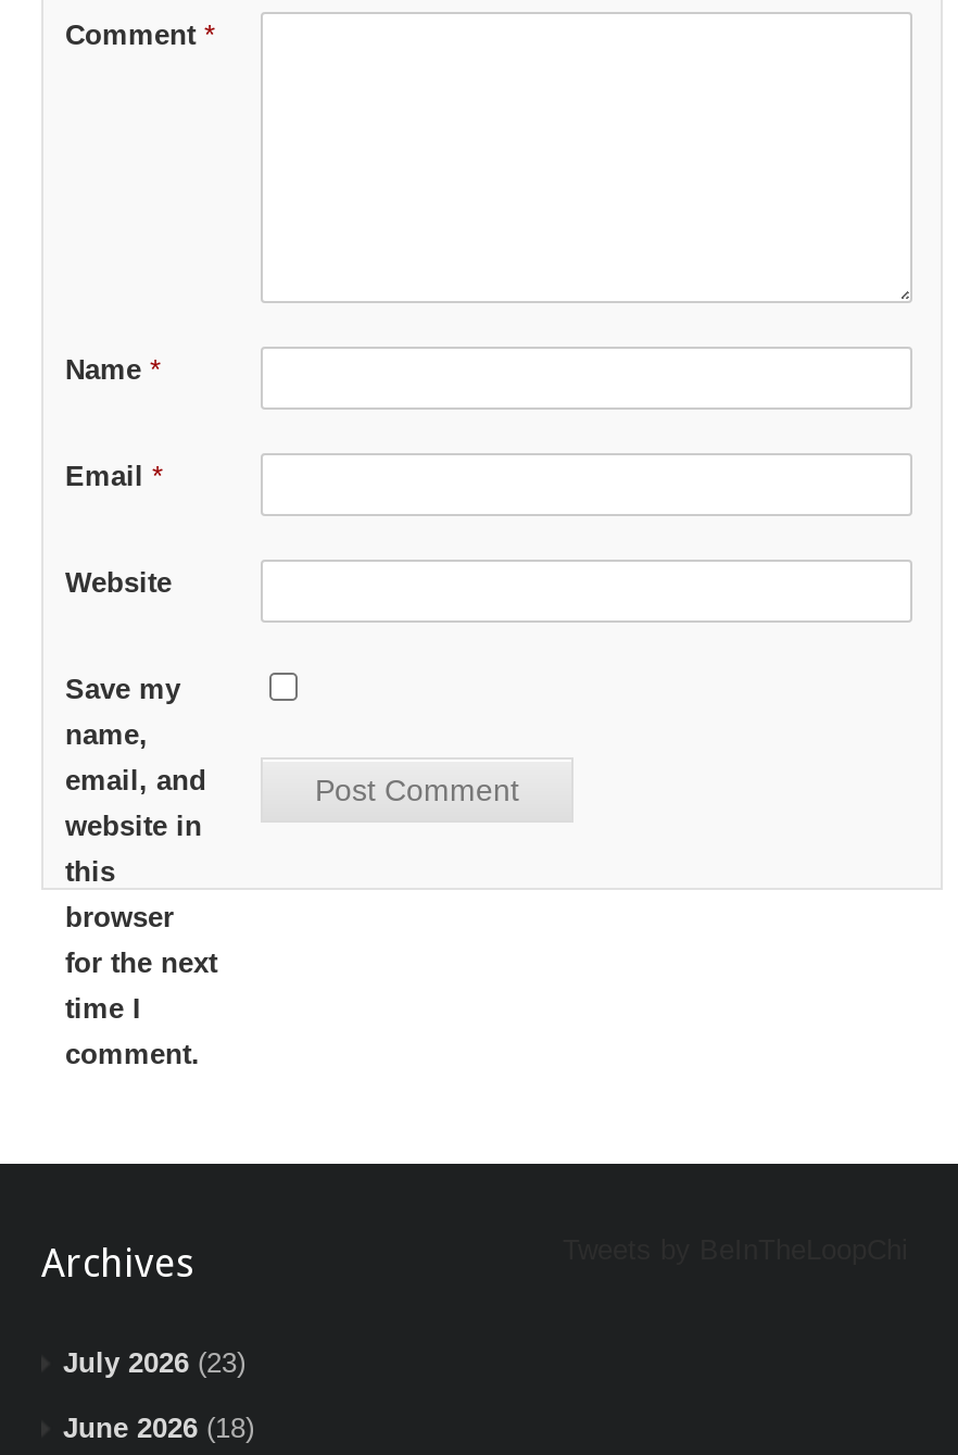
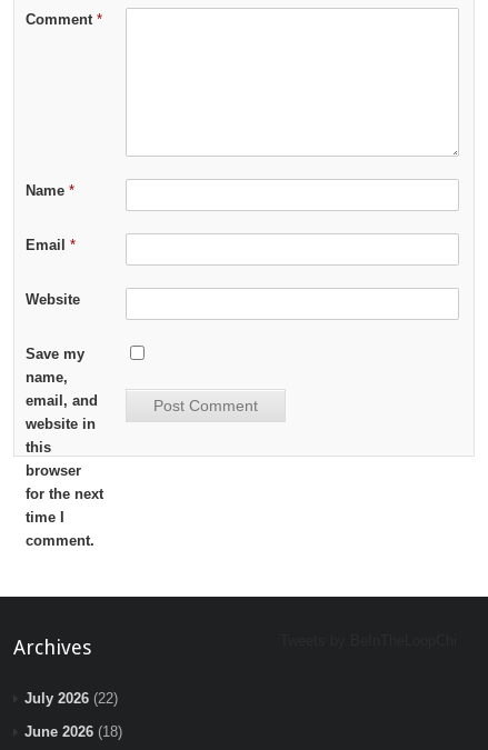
[63,1346,245,1379] July 2026 (23) -> [24,690,118,706] July 2026 (22)

